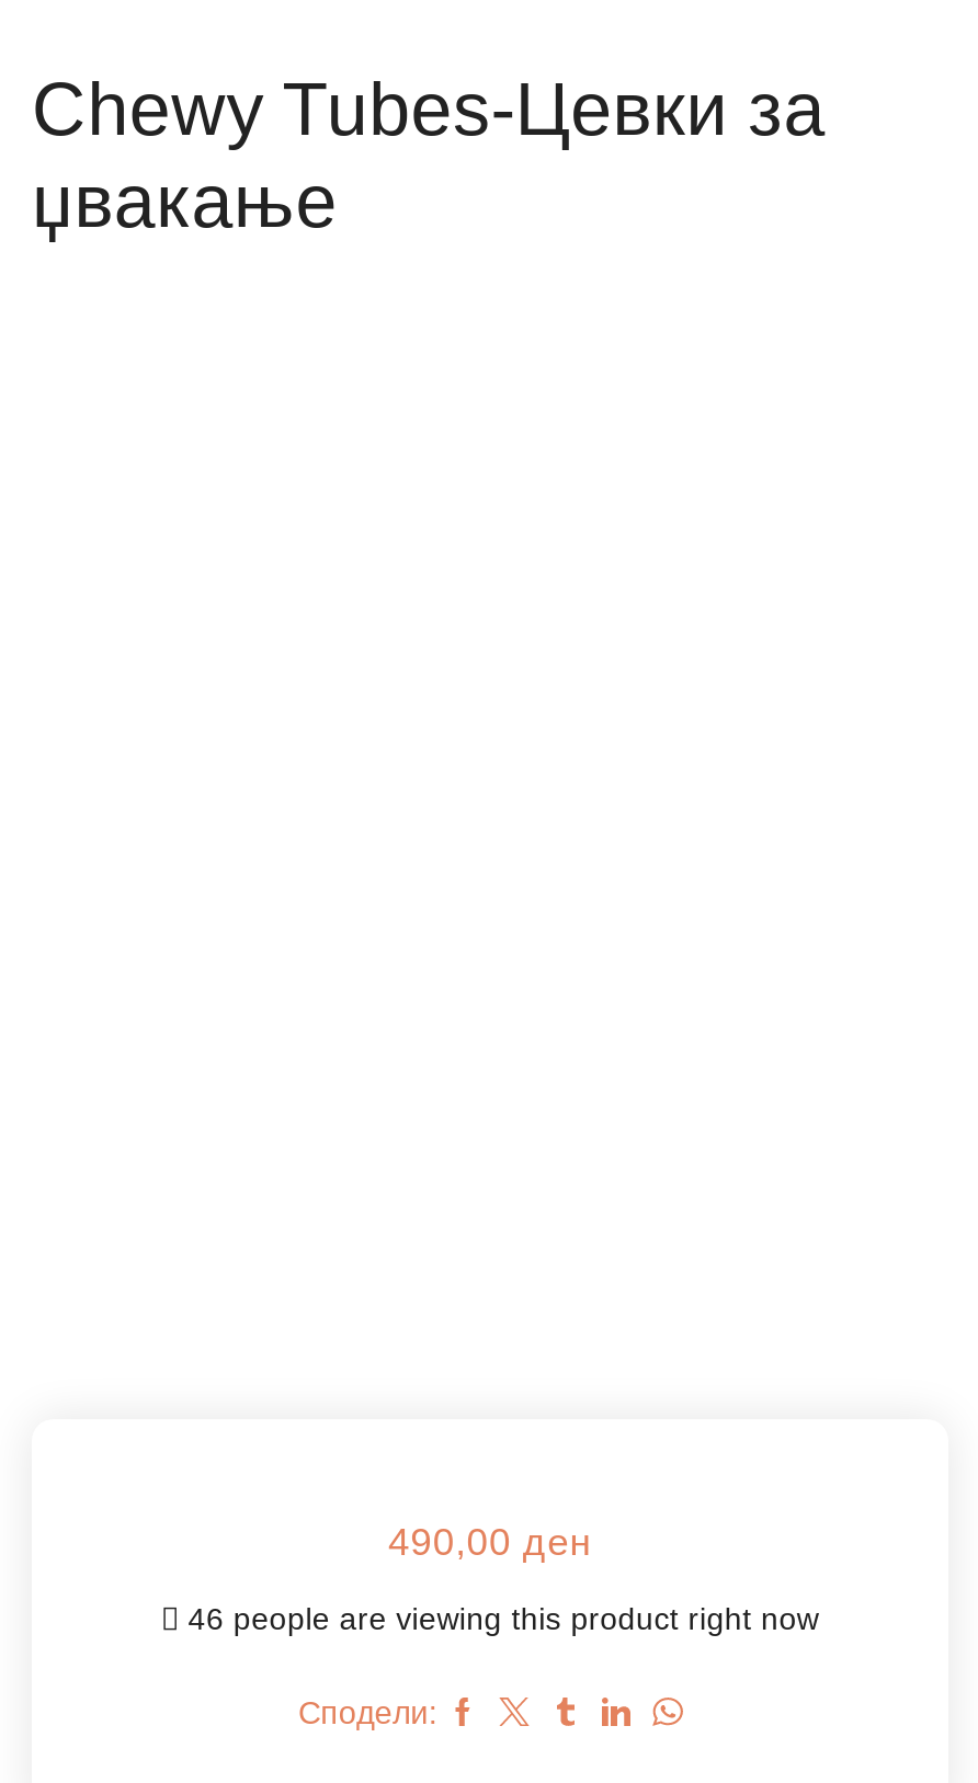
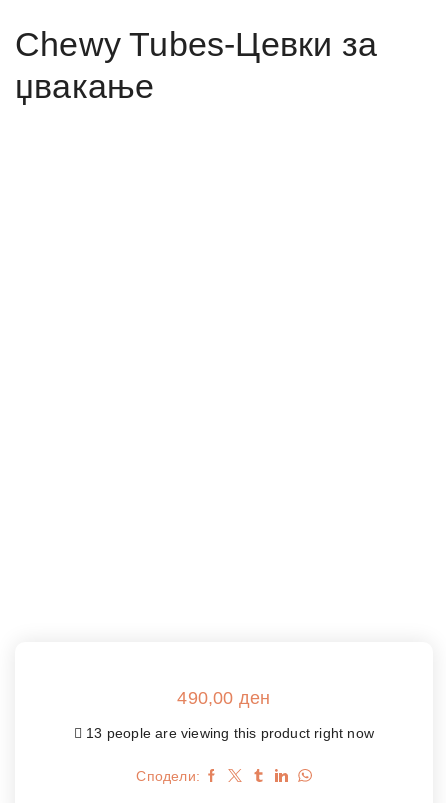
[179,1600,819,1635] 46 people are viewing this product right now -> [82,725,374,741] 13 people are viewing this product right now

